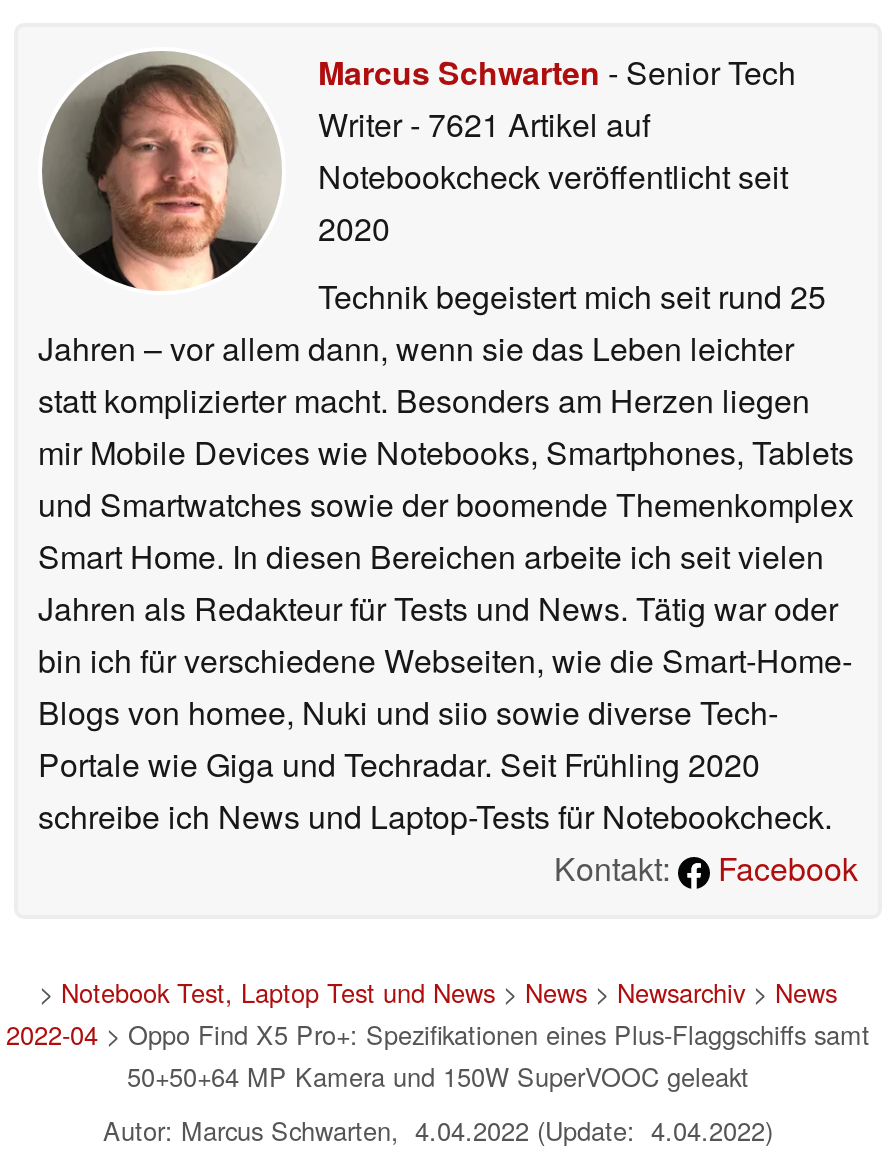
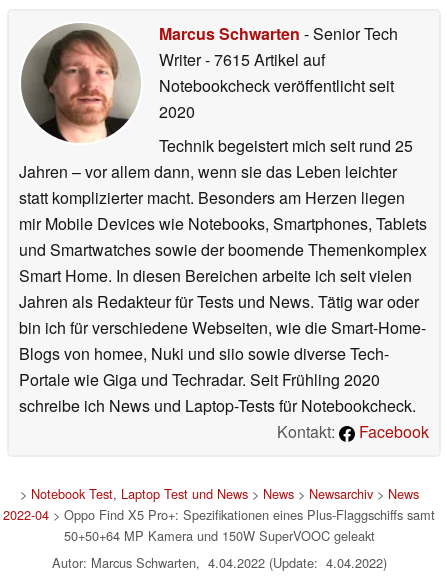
[318,100,650,146] Writer - 7621 Artikel auf -> [159,48,325,71] Writer - 7615 Artikel auf

